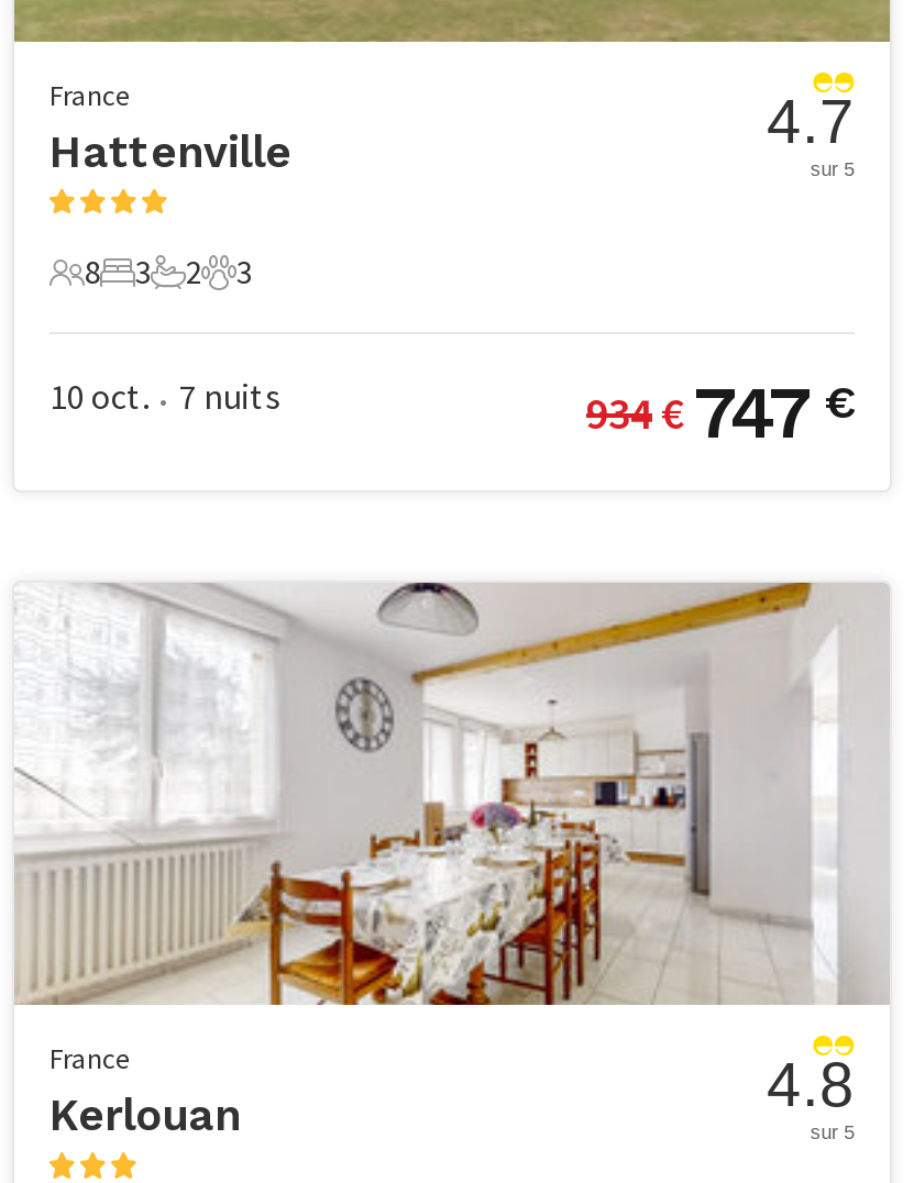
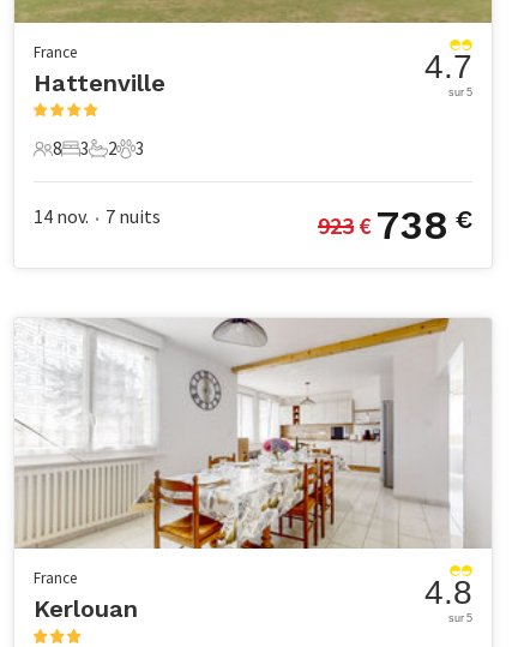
[49,374,280,418] 10 oct. • 7 nuits -> [34,204,161,228] 14 nov. • 7 nuits
[586,370,855,456] 934€ 747 € -> [318,202,472,249] 923€ 738 €

